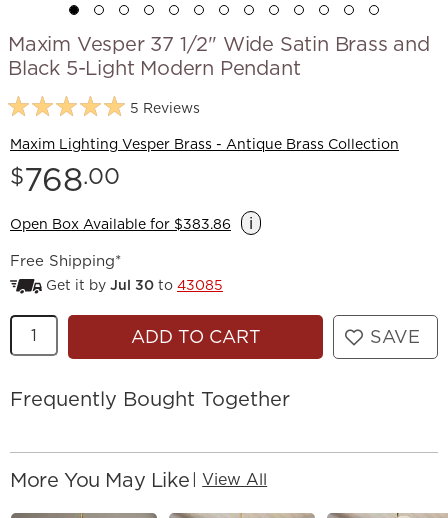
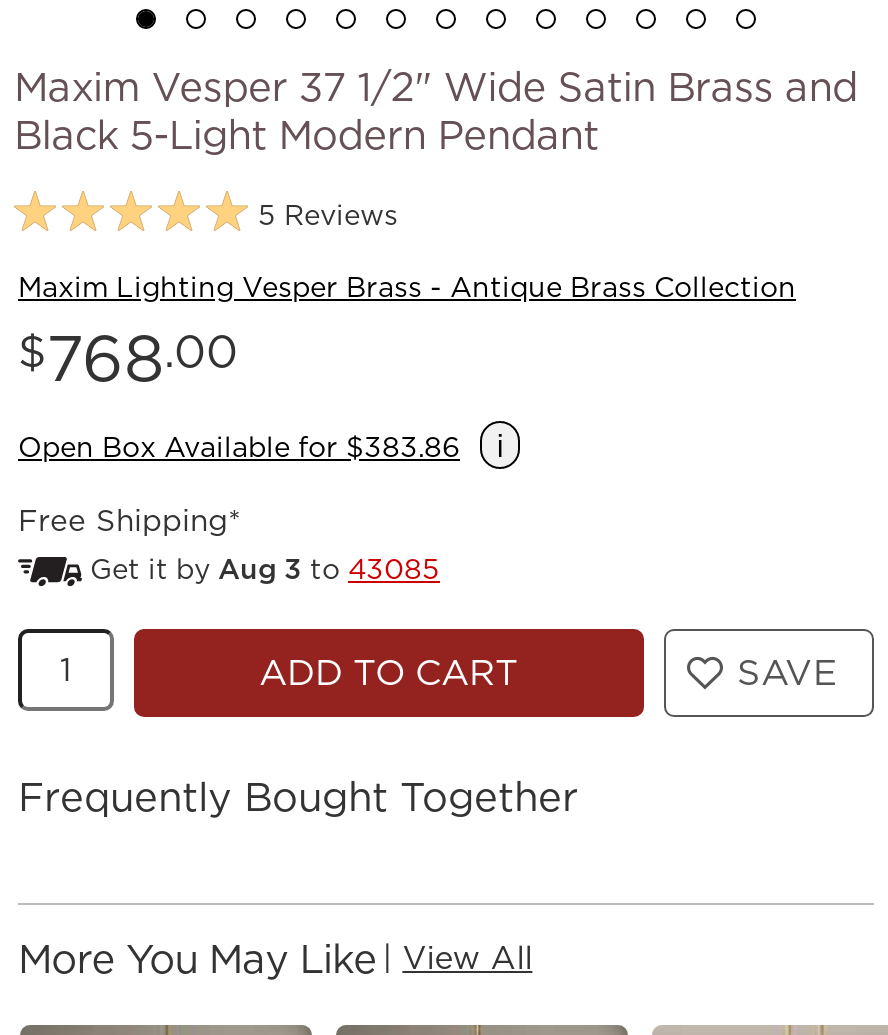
[46,275,223,295] Get it by Jul 30 to 43085 -> [90,549,440,589] Get it by Aug 3 to 43085

